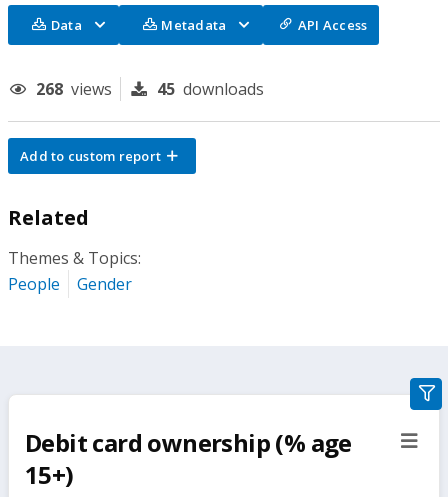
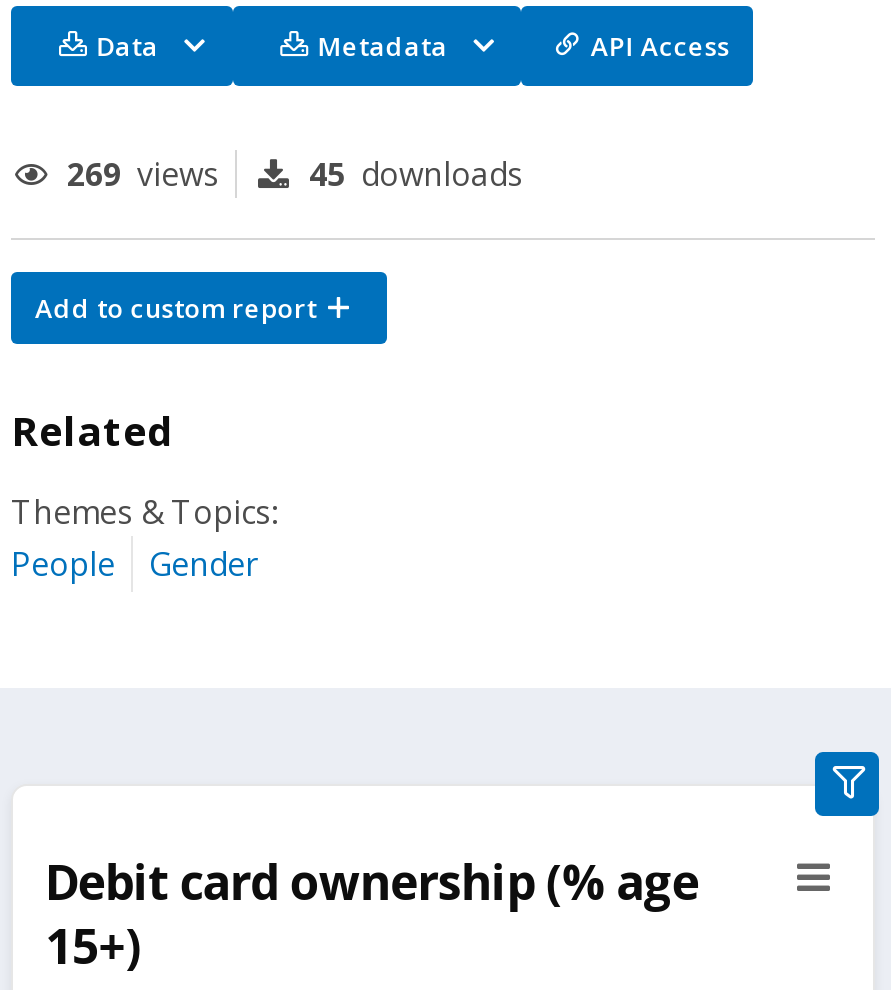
[36,78,112,100] 268 views -> [67,152,219,196] 269 views

